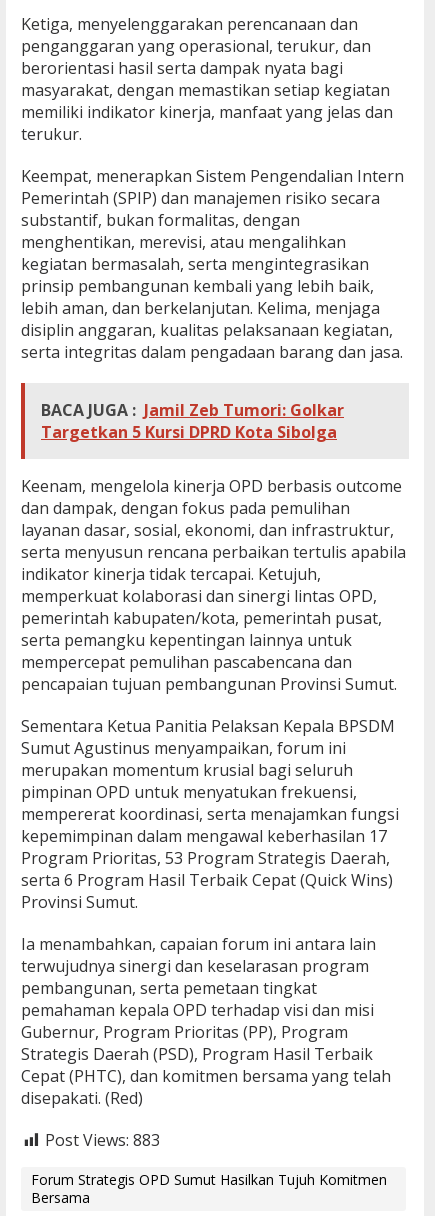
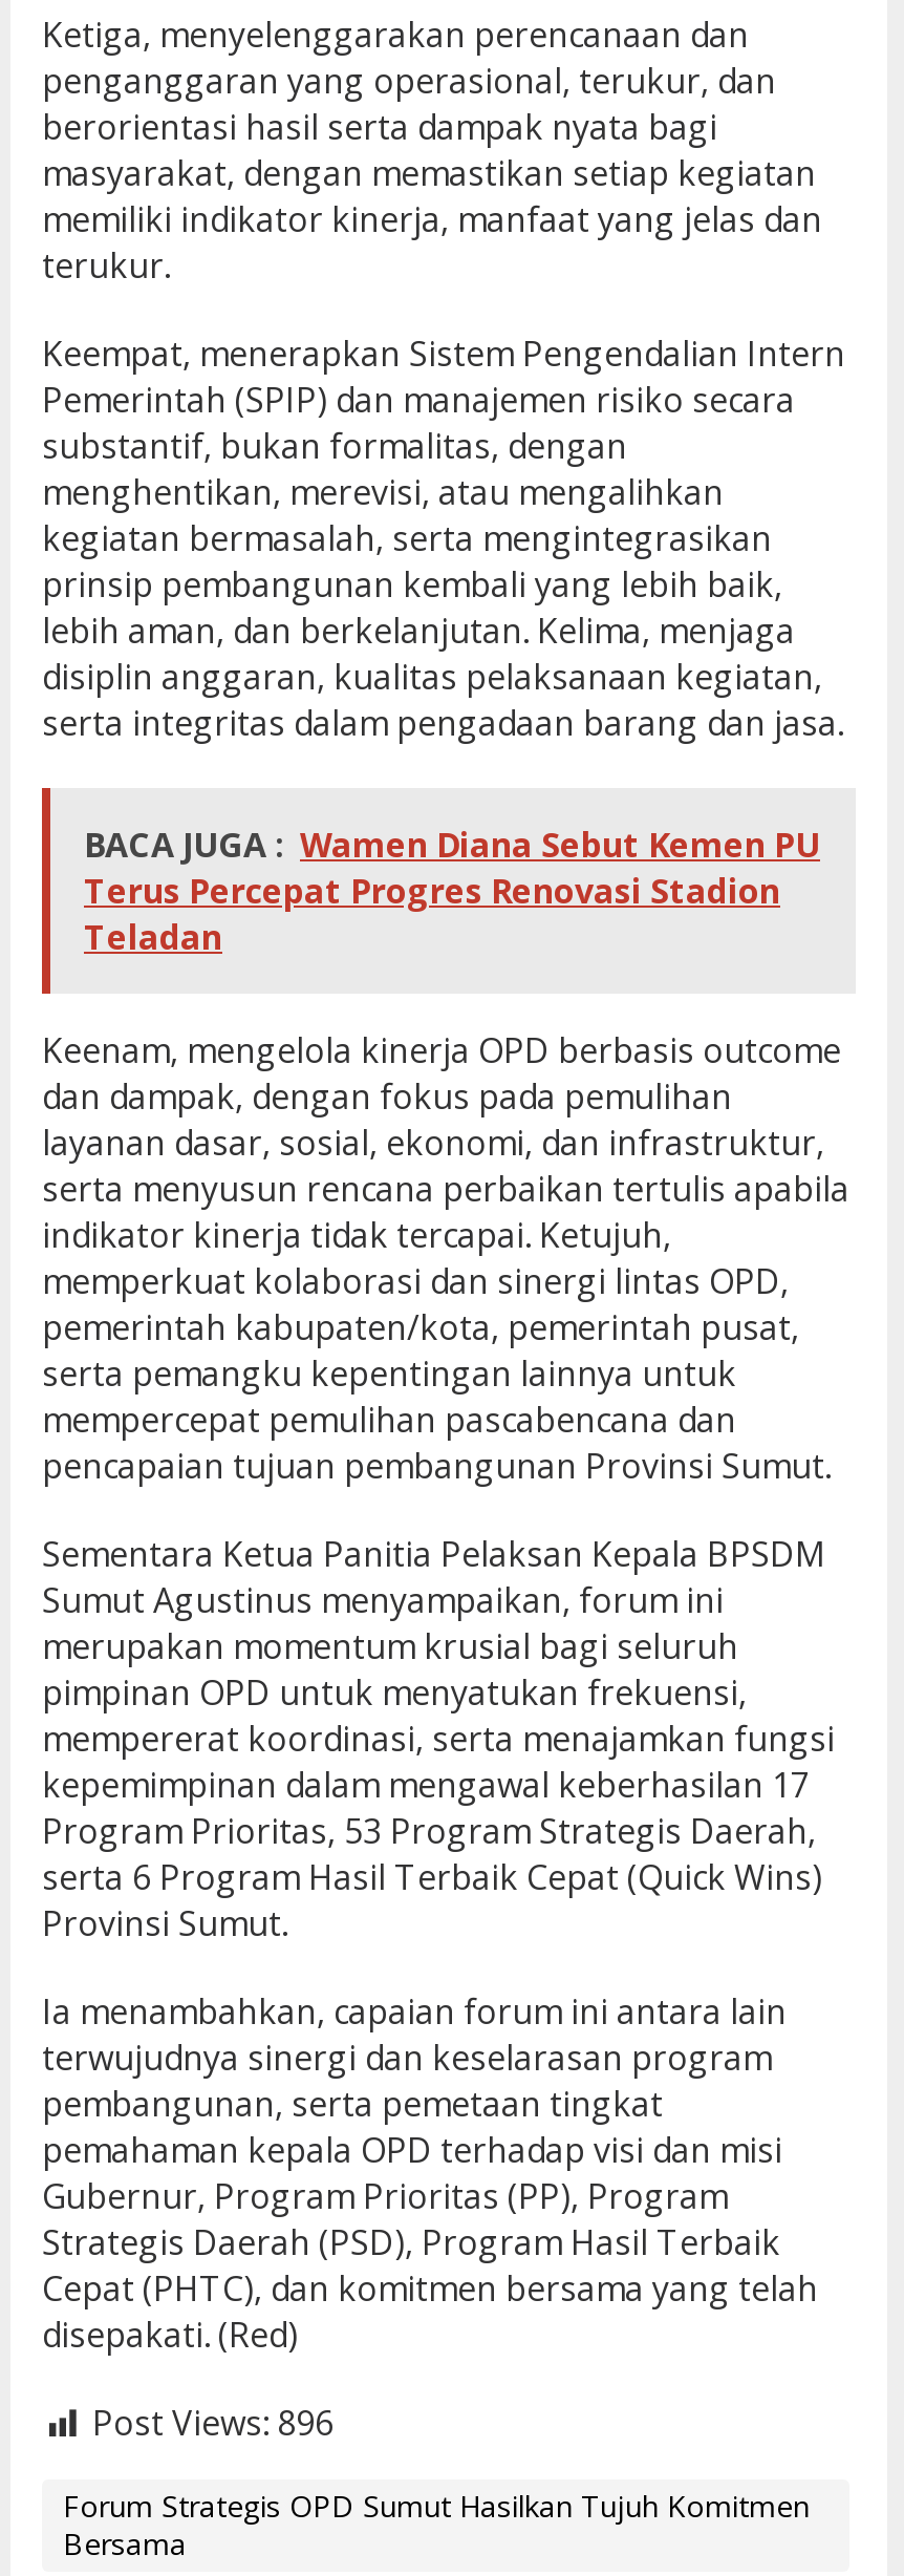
[41,399,344,443] BACA JUGA : Jamil Zeb Tumori: Golkar | Targetkan 5 Kursi DPRD Kota Sibolga -> [84,822,820,961] BACA JUGA : Wamen Diana Sebut Kemen PU | Terus Percepat Progres Renovasi Stadion | Teladan
[45,1129,160,1151] Post Views: 883 -> [92,2401,333,2447] Post Views: 896

